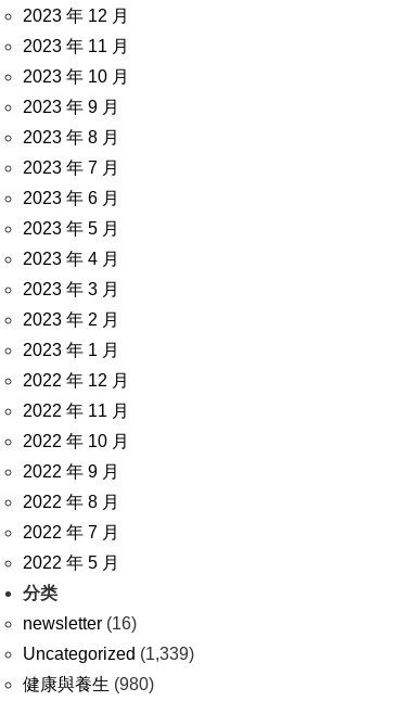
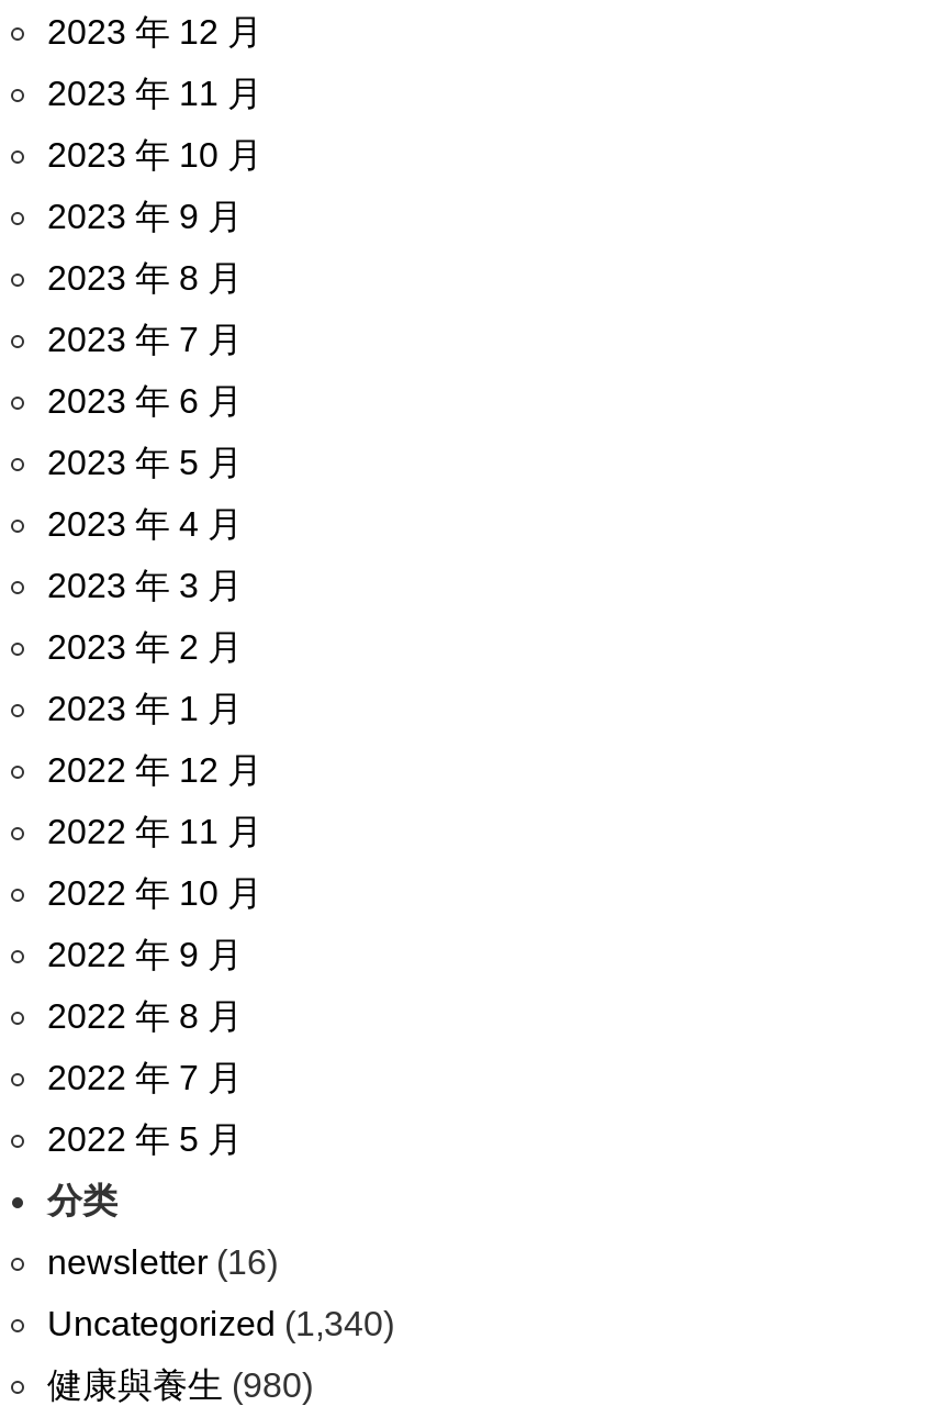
[23,645,194,663] Uncategorized (1,339) -> [47,1305,394,1342] Uncategorized (1,340)

